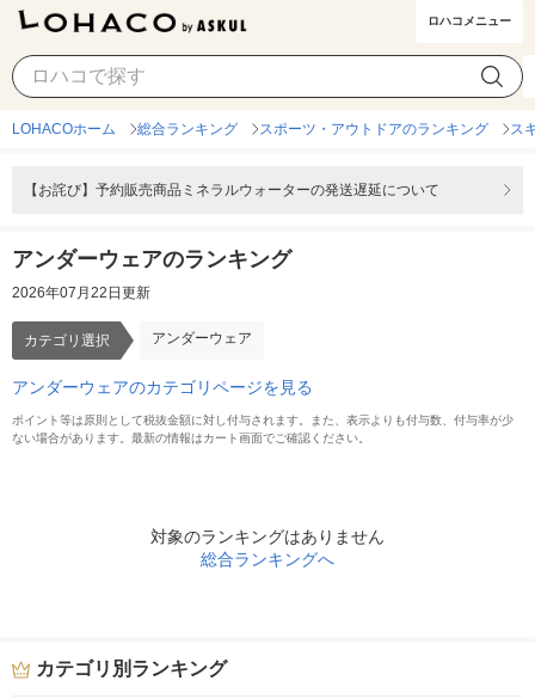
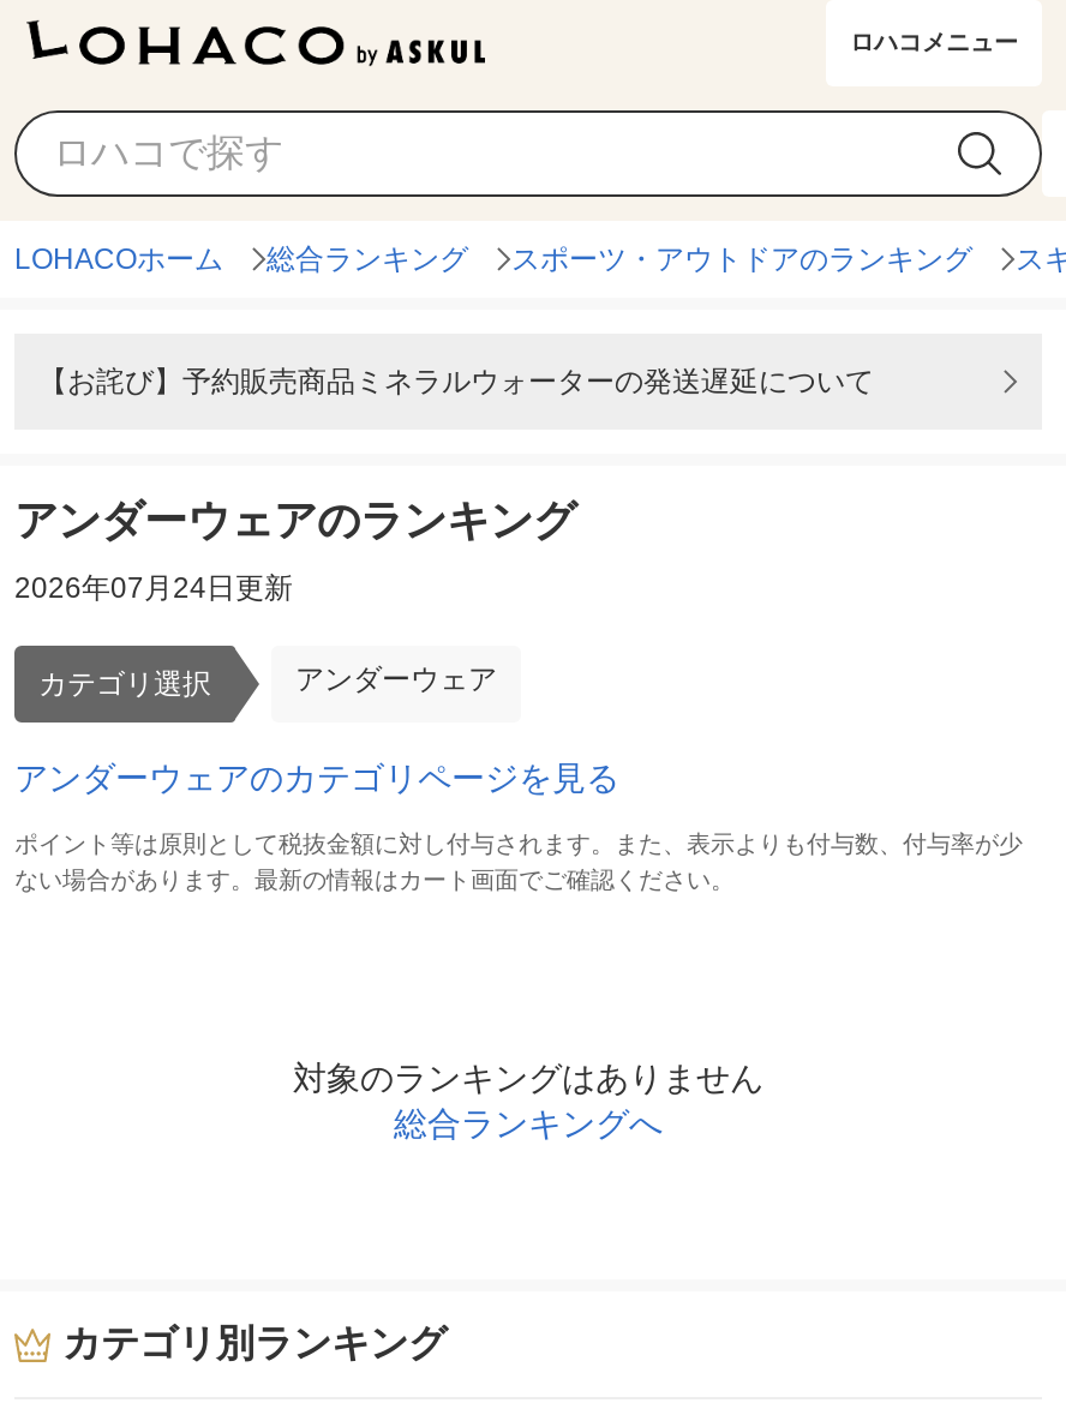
[12,284,150,301] 2026年07月22日更新 -> [14,571,293,605] 2026年07月24日更新

